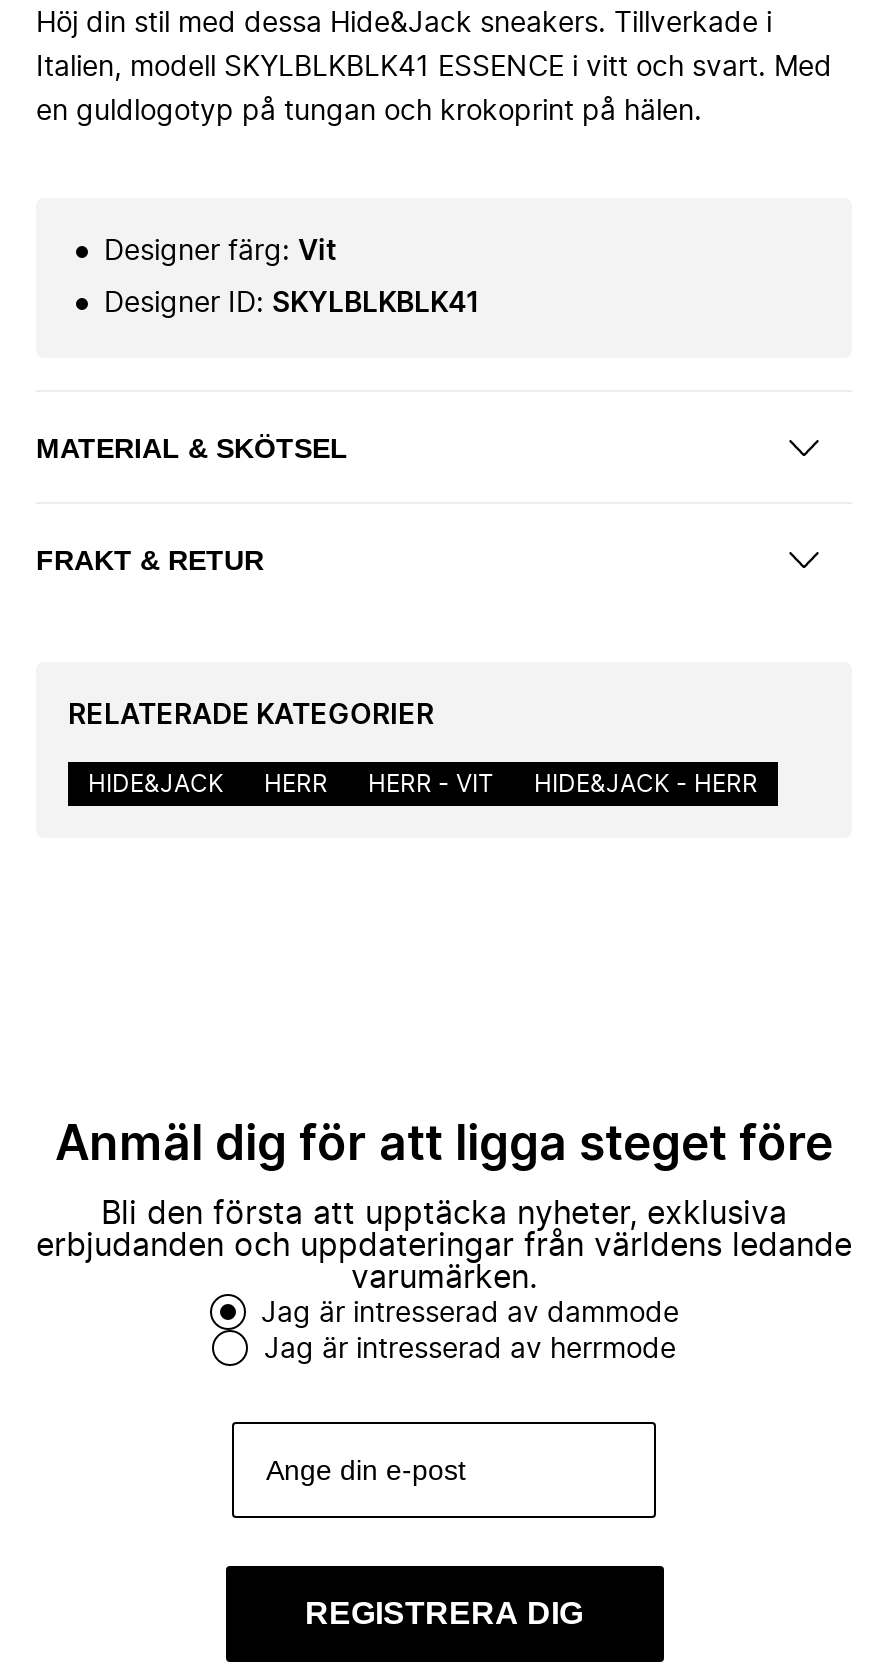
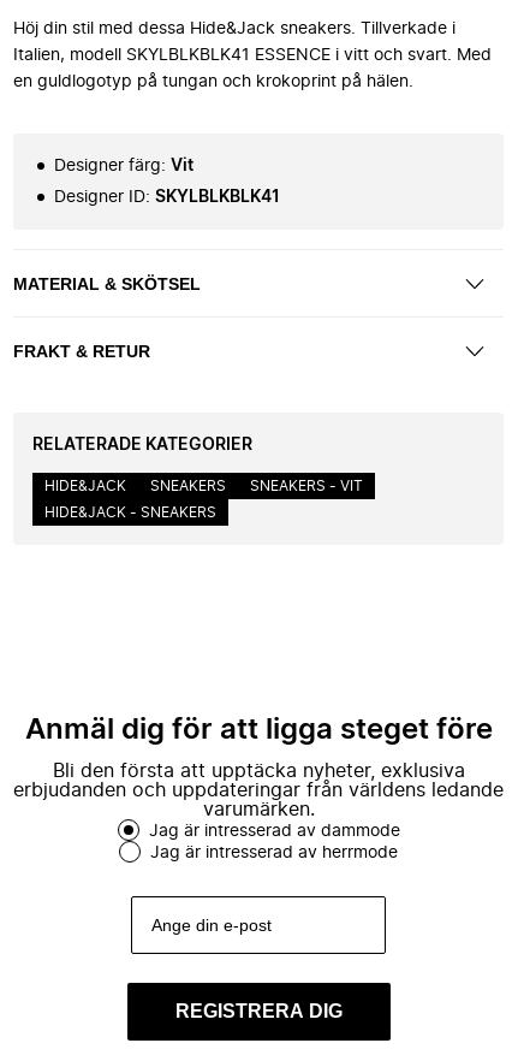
[264,772,758,796] HERR | HERR - VIT | HIDE&JACK - HERR -> [44,479,363,520] SNEAKERS | SNEAKERS - VIT | HIDE&JACK - SNEAKERS

